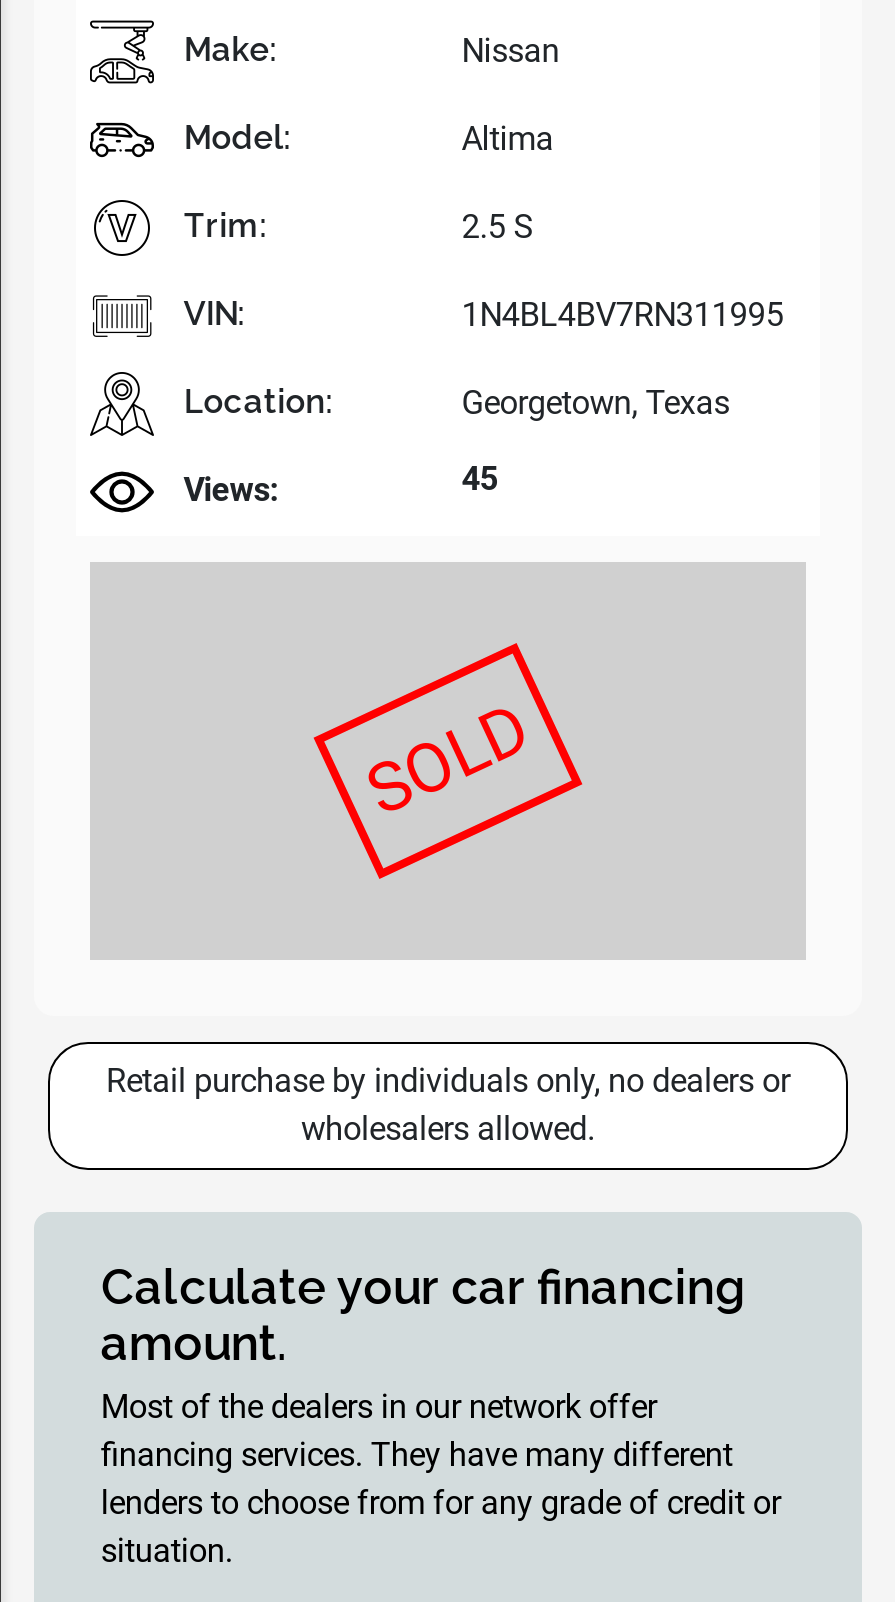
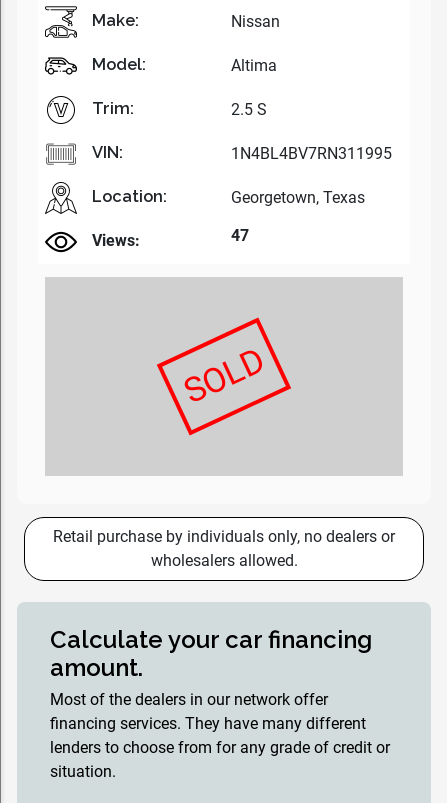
[461,459,497,497] 45 -> [231,226,249,245] 47

